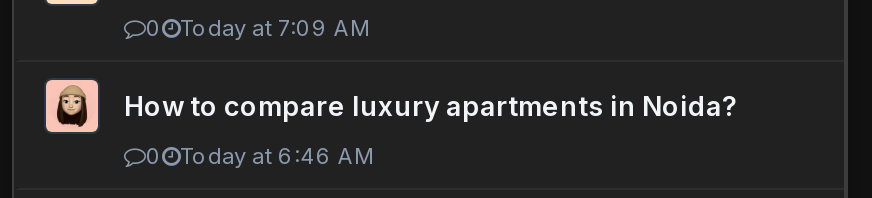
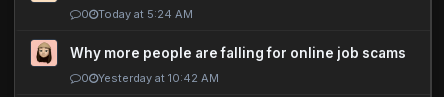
[146,14,370,42] 0 Today at 7:09 AM -> [81,7,193,21] 0 Today at 5:24 AM
[124,90,736,122] How to compare luxury apartments in Noida? -> [70,45,406,61] Why more people are falling for online job scams
[180,142,374,170] Today at 6:46 AM -> [98,71,219,85] Yesterday at 10:42 AM

